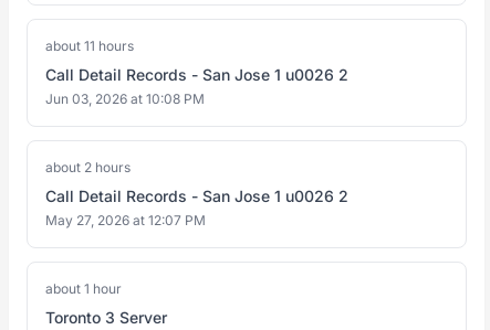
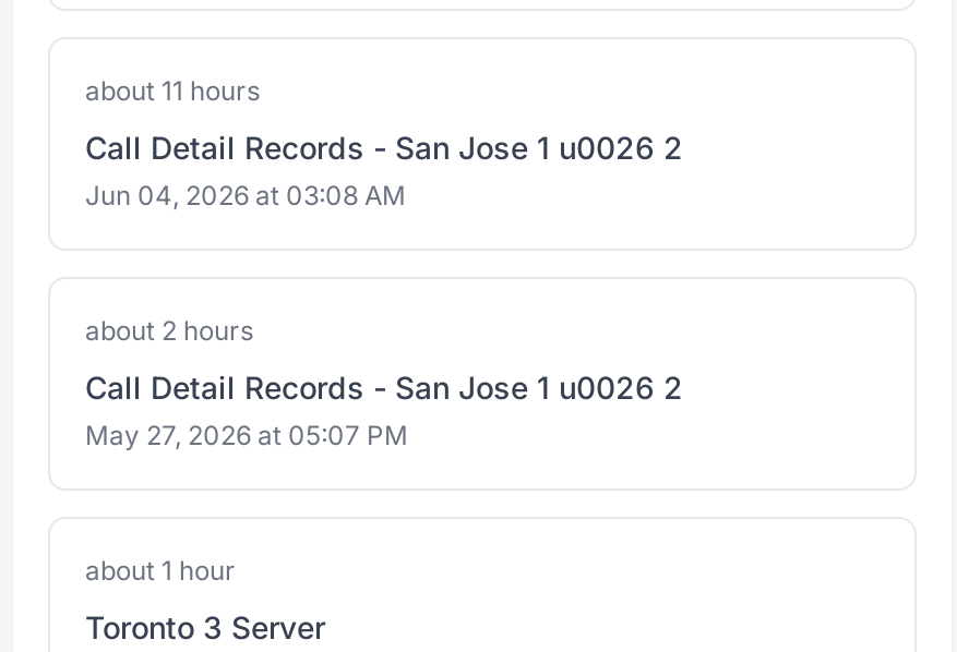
[45,91,205,107] Jun 03, 2026 at 10:08 PM -> [85,179,406,212] Jun 04, 2026 at 03:08 AM
[45,212,206,228] May 27, 2026 at 12:07 PM -> [85,419,408,451] May 27, 2026 at 05:07 PM

